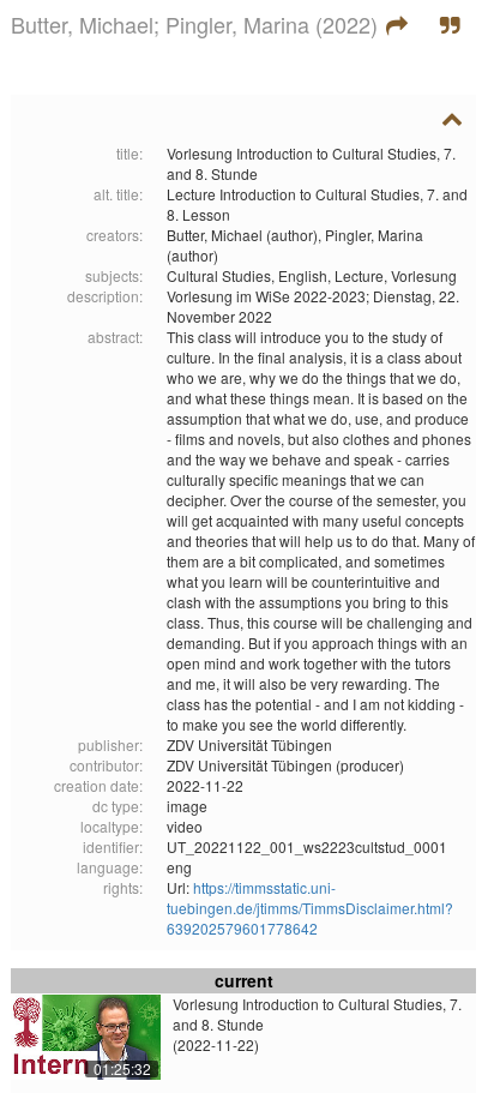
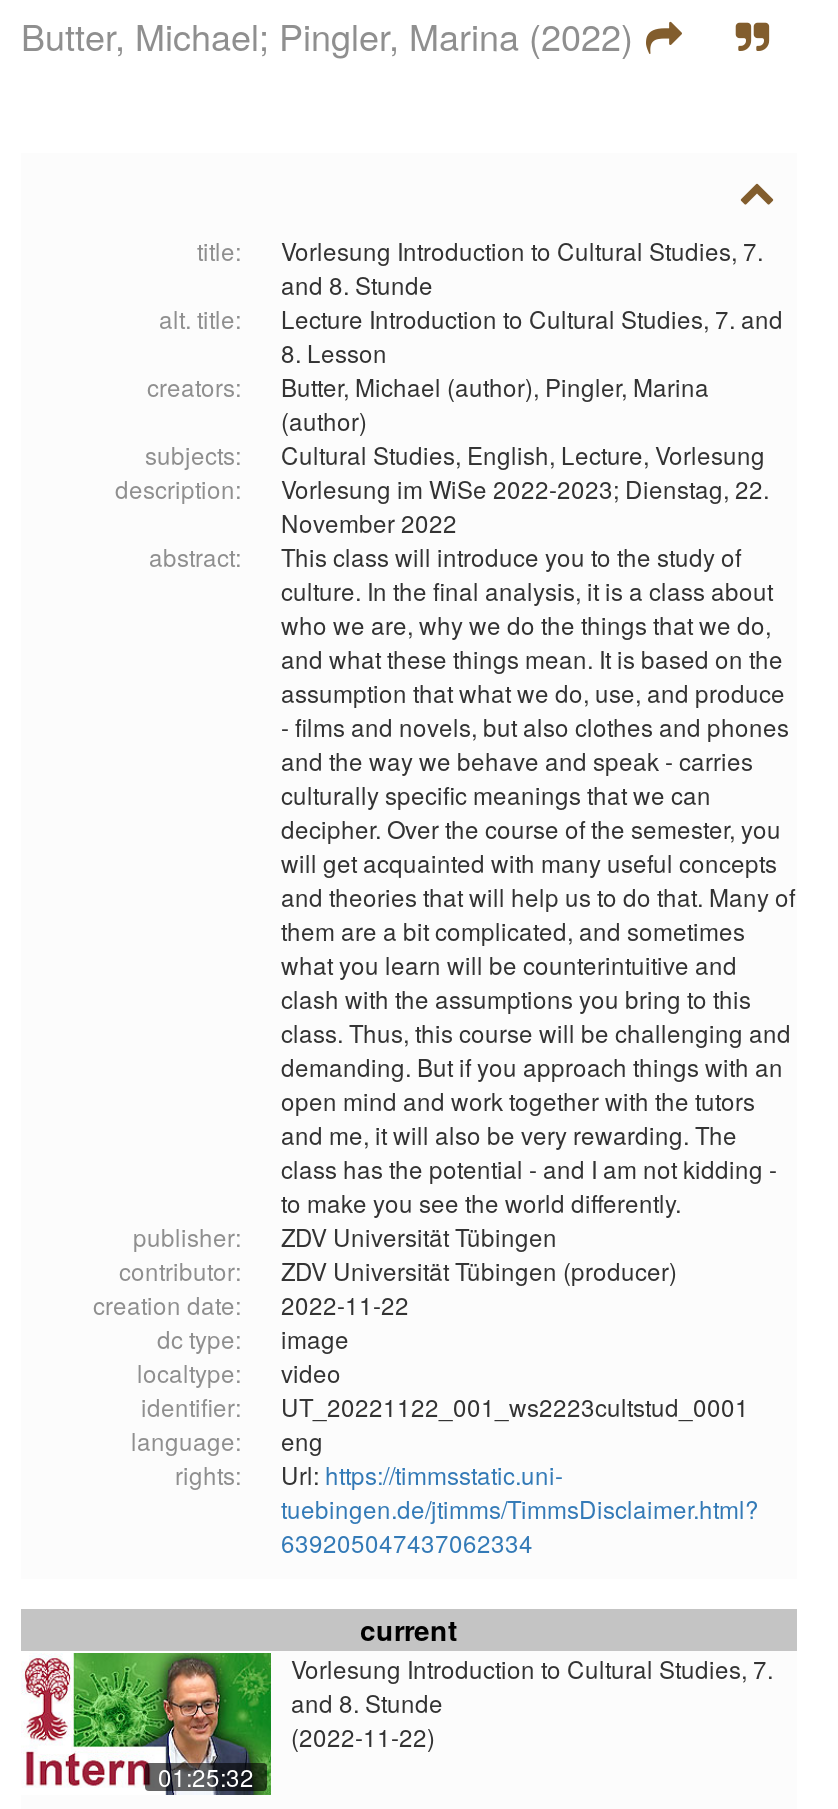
[167,918,318,938] 639202579601778642 -> [281,1525,533,1559] 639205047437062334

